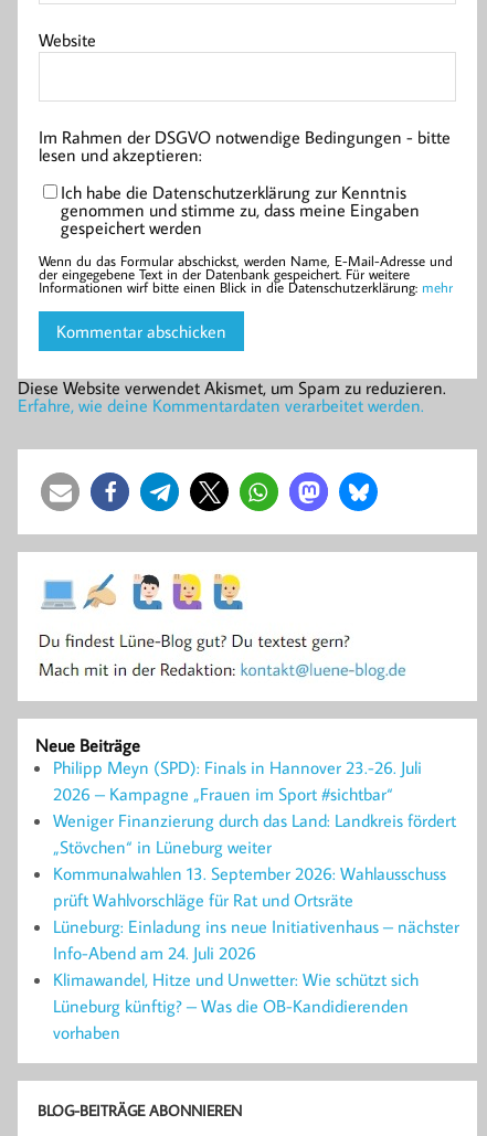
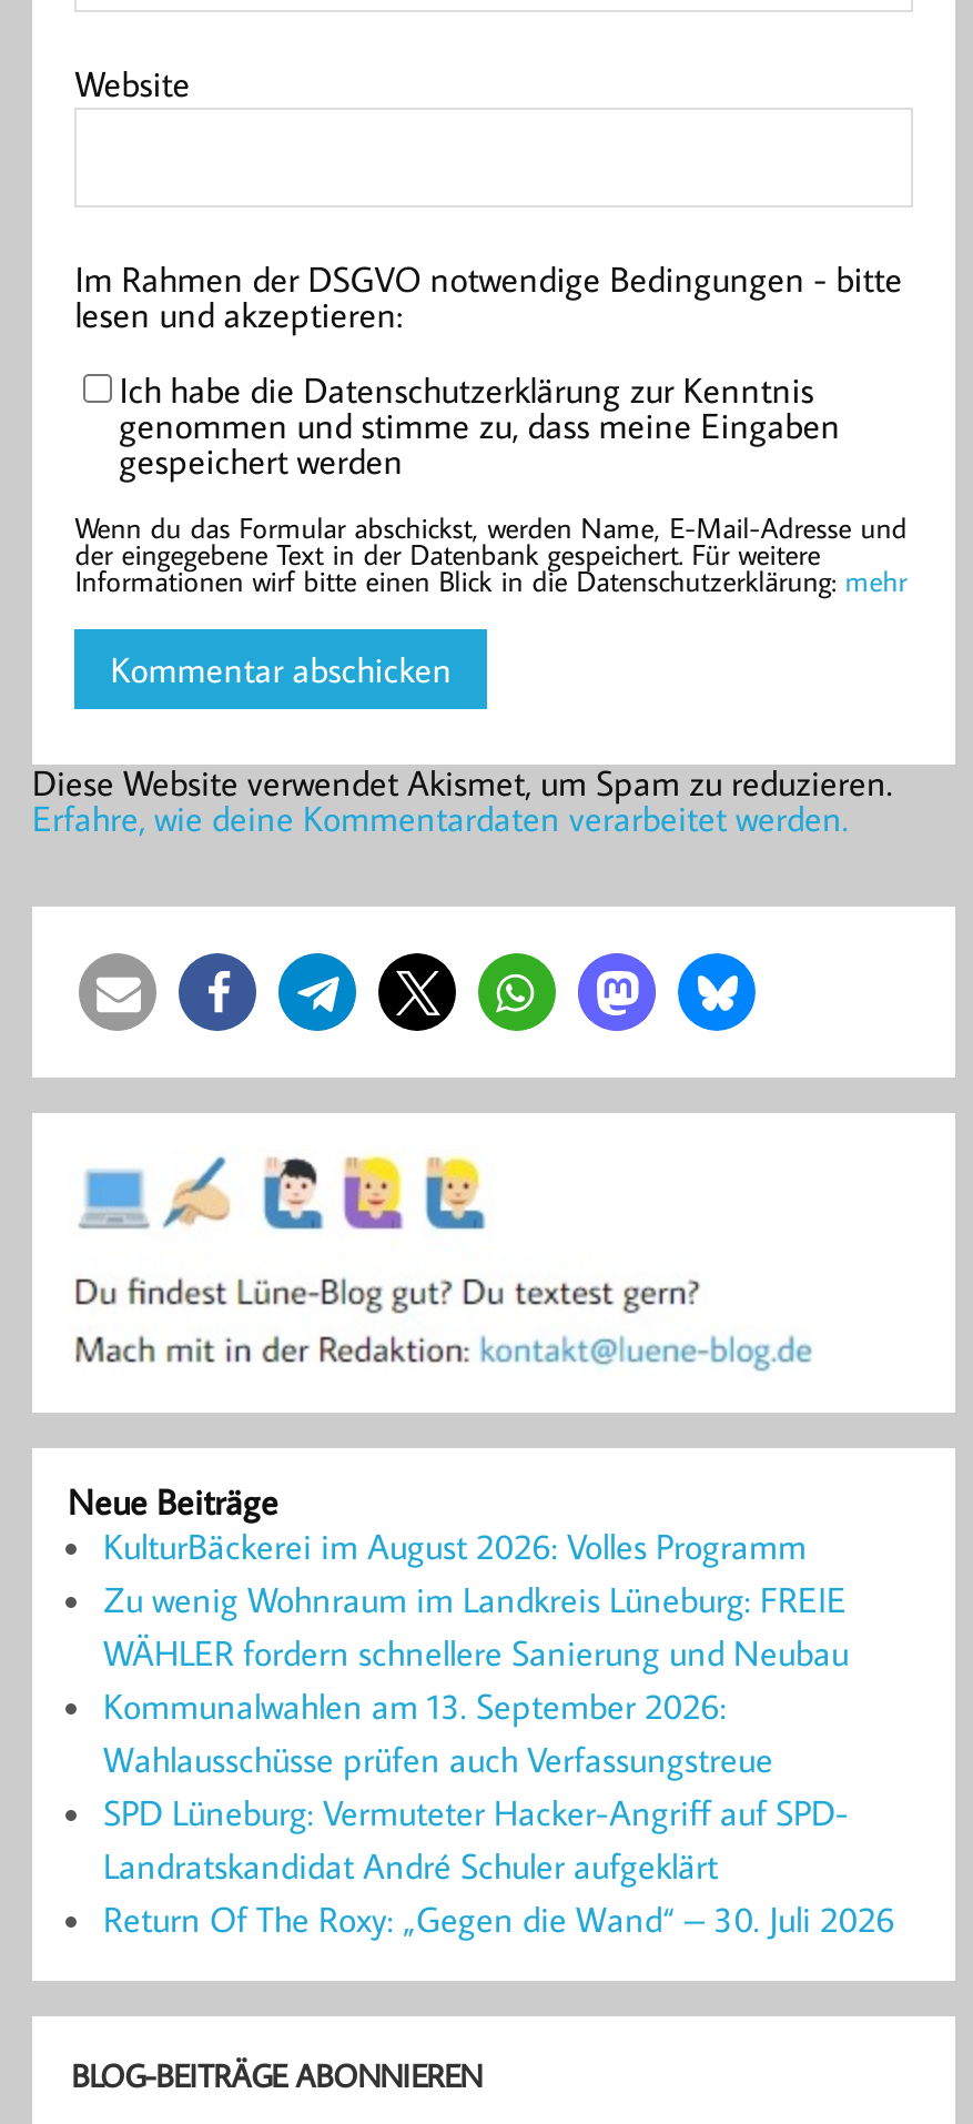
[53,756,459,1043] Philipp Meyn (SPD): Finals in Hannover 23.-26. Juli | 2026 – Kampagne „Frauen im Sport #sichtbar“ | Weniger Finanzierung durch das Land: Landkreis fördert | „Stövchen“ in Lüneburg weiter | Kommunalwahlen 13. September 2026: Wahlausschuss | prüft Wahlvorschläge für Rat und Ortsräte | Lüneburg: Einladung ins neue Initiativenhaus – nächster | Info-Abend am 24. Juli 2026 | Klimawandel, Hitze und Unwetter: Wie schützt sich | Lüneburg künftig? – Was die OB-Kandidierenden | vorhaben -> [103,1524,895,1941] KulturBäckerei im August 2026: Volles Programm | Zu wenig Wohnraum im Landkreis Lüneburg: FREIE | WÄHLER fordern schnellere Sanierung und Neubau | Kommunalwahlen am 13. September 2026: | Wahlausschüsse prüfen auch Verfassungstreue | SPD Lüneburg: Vermuteter Hacker-Angriff auf SPD- | Landratskandidat André Schuler aufgeklärt | Return Of The Roxy: „Gegen die Wand“ – 30. Juli 2026

